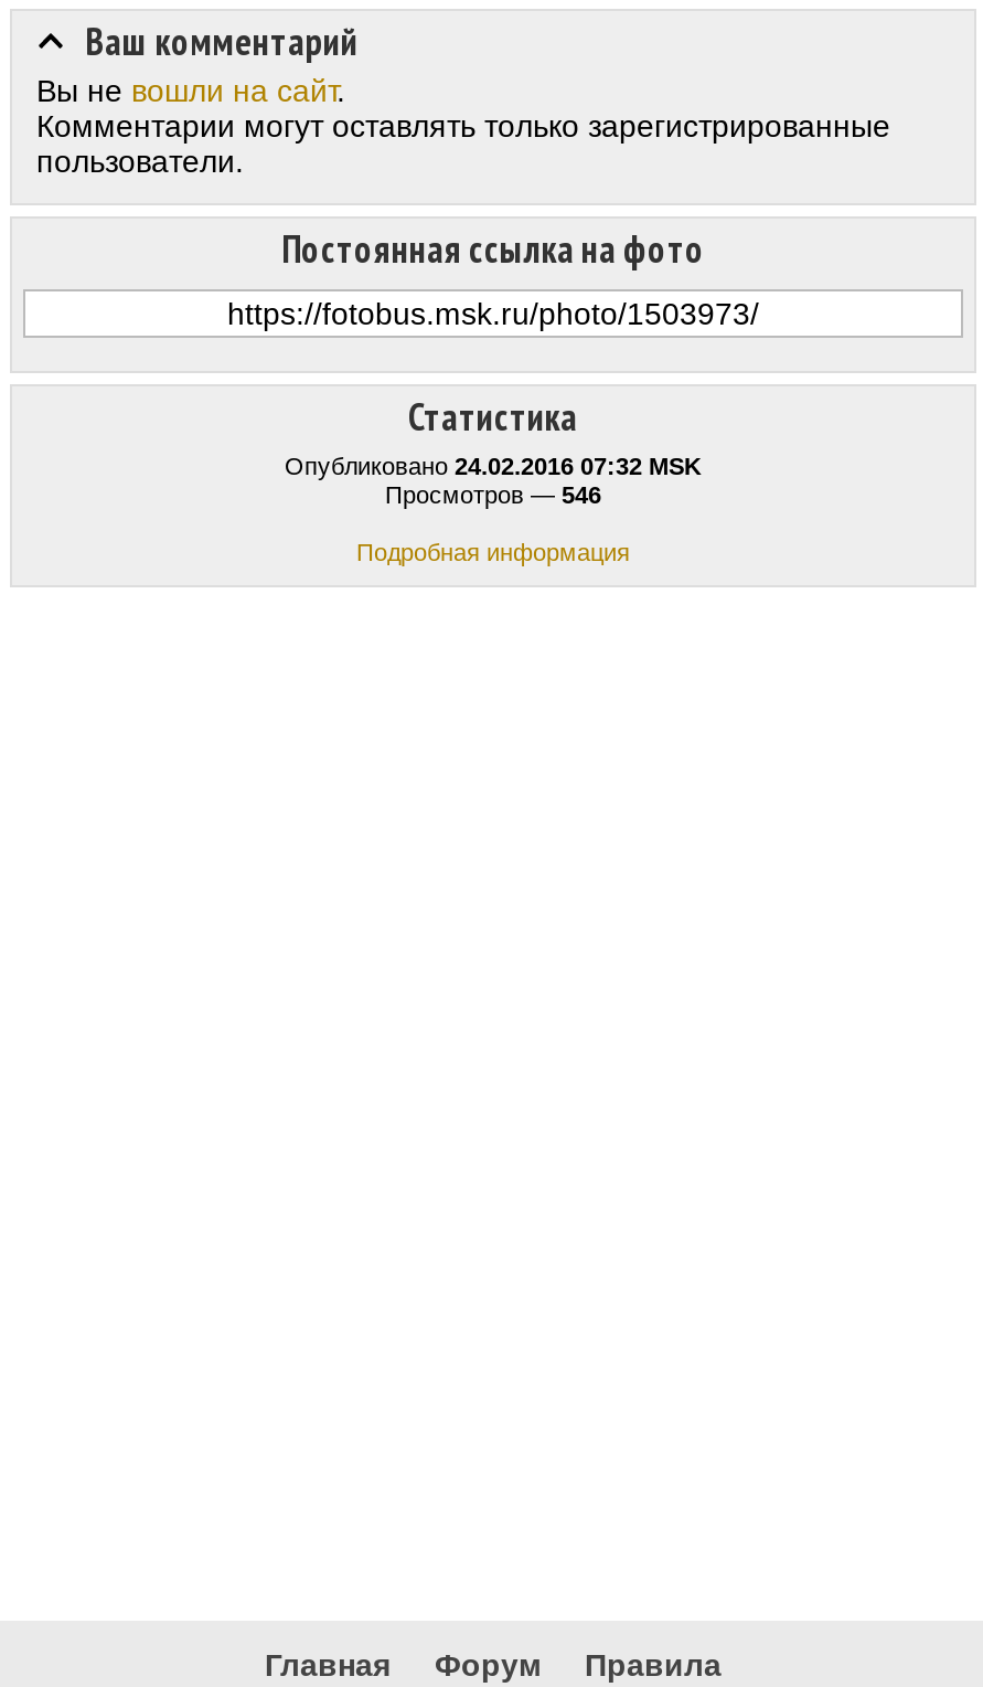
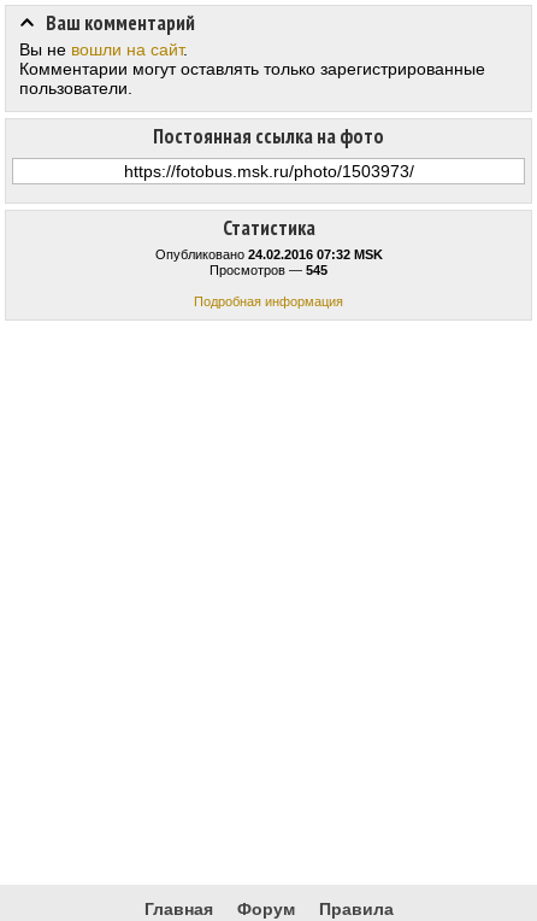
[385,482,601,508] Просмотров — 546 -> [210,263,327,277] Просмотров — 545

